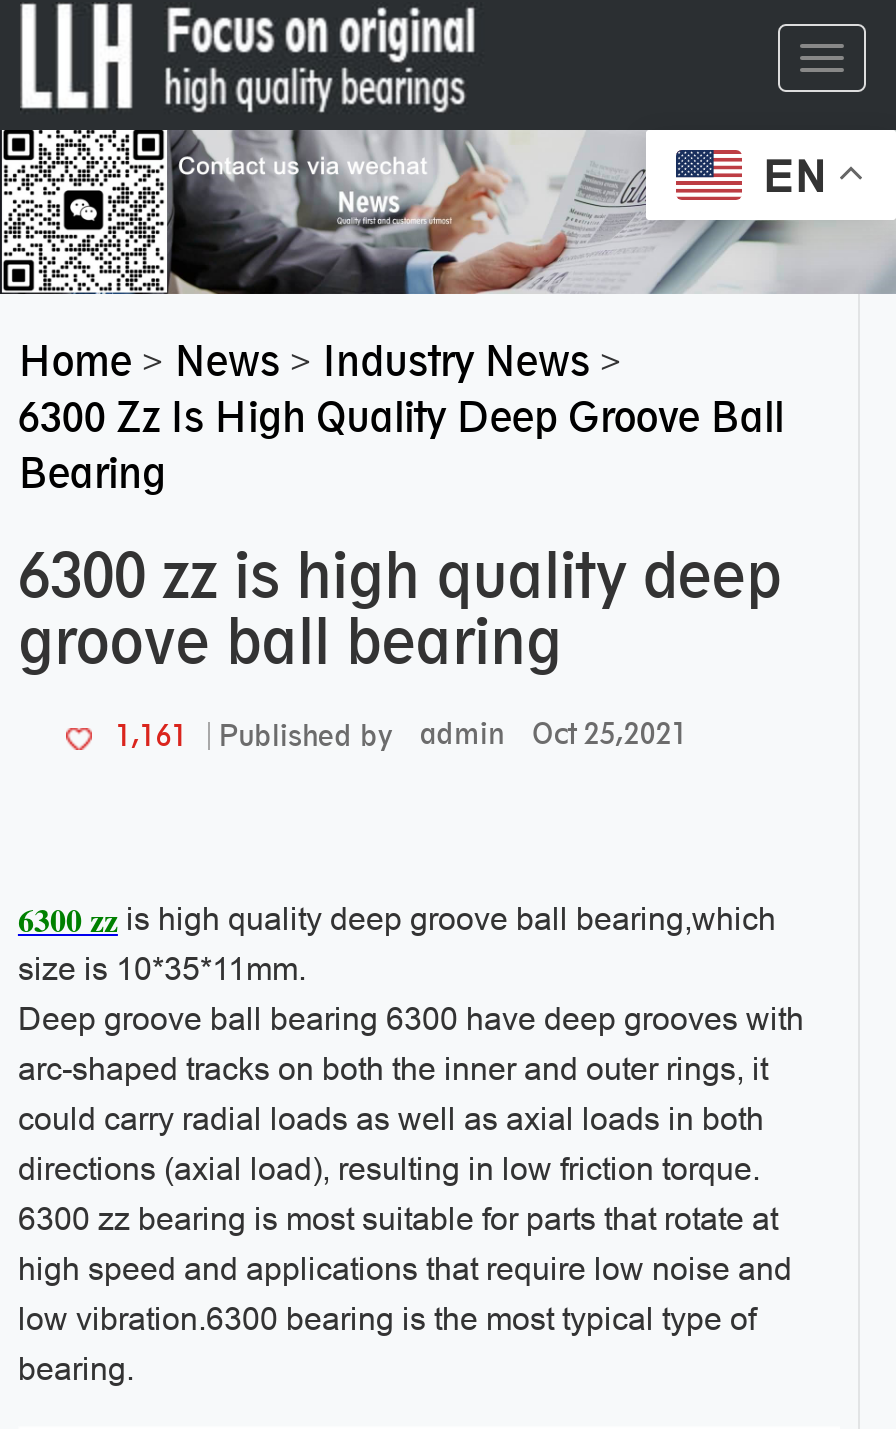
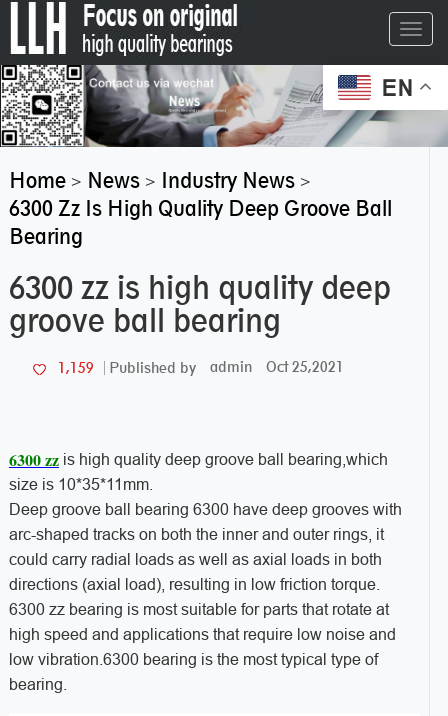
[108,716,688,751] 1,161 Published by admin Oct 25,2021 -> [54,358,344,376] 1,159 Published by admin Oct 25,2021

